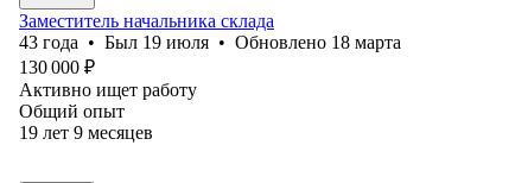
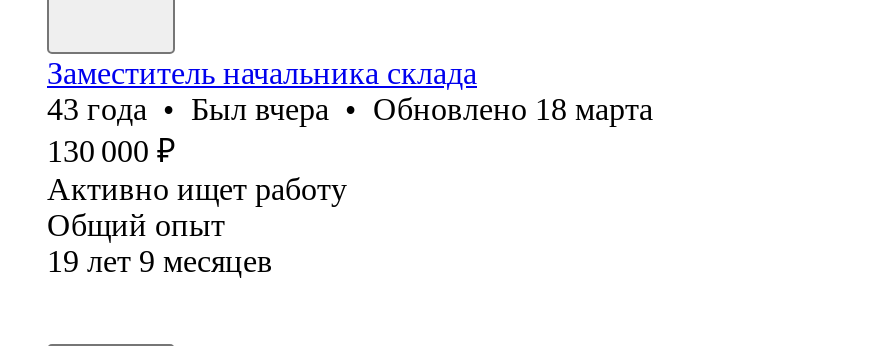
[19,32,401,52] 43 года • Был 19 июля • Обновлено 18 марта -> [47,92,653,126] 43 года • Был вчера • Обновлено 18 марта

